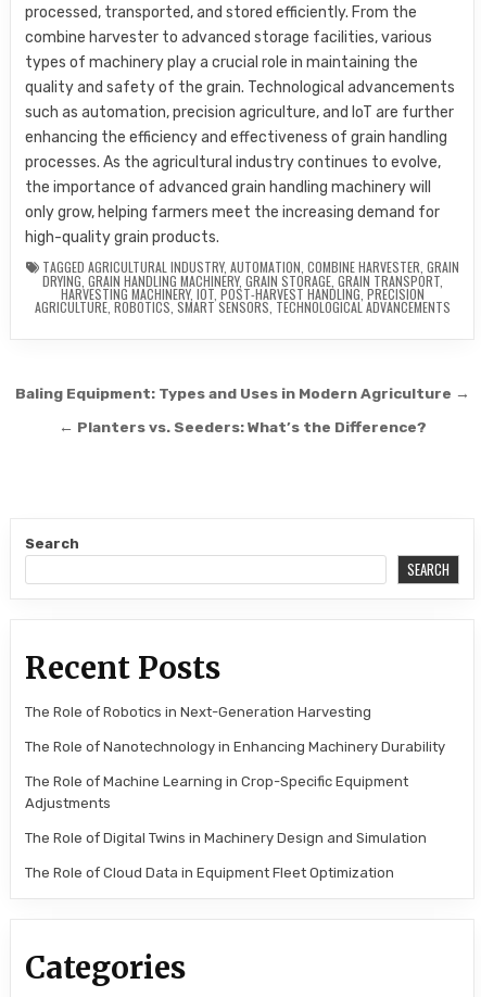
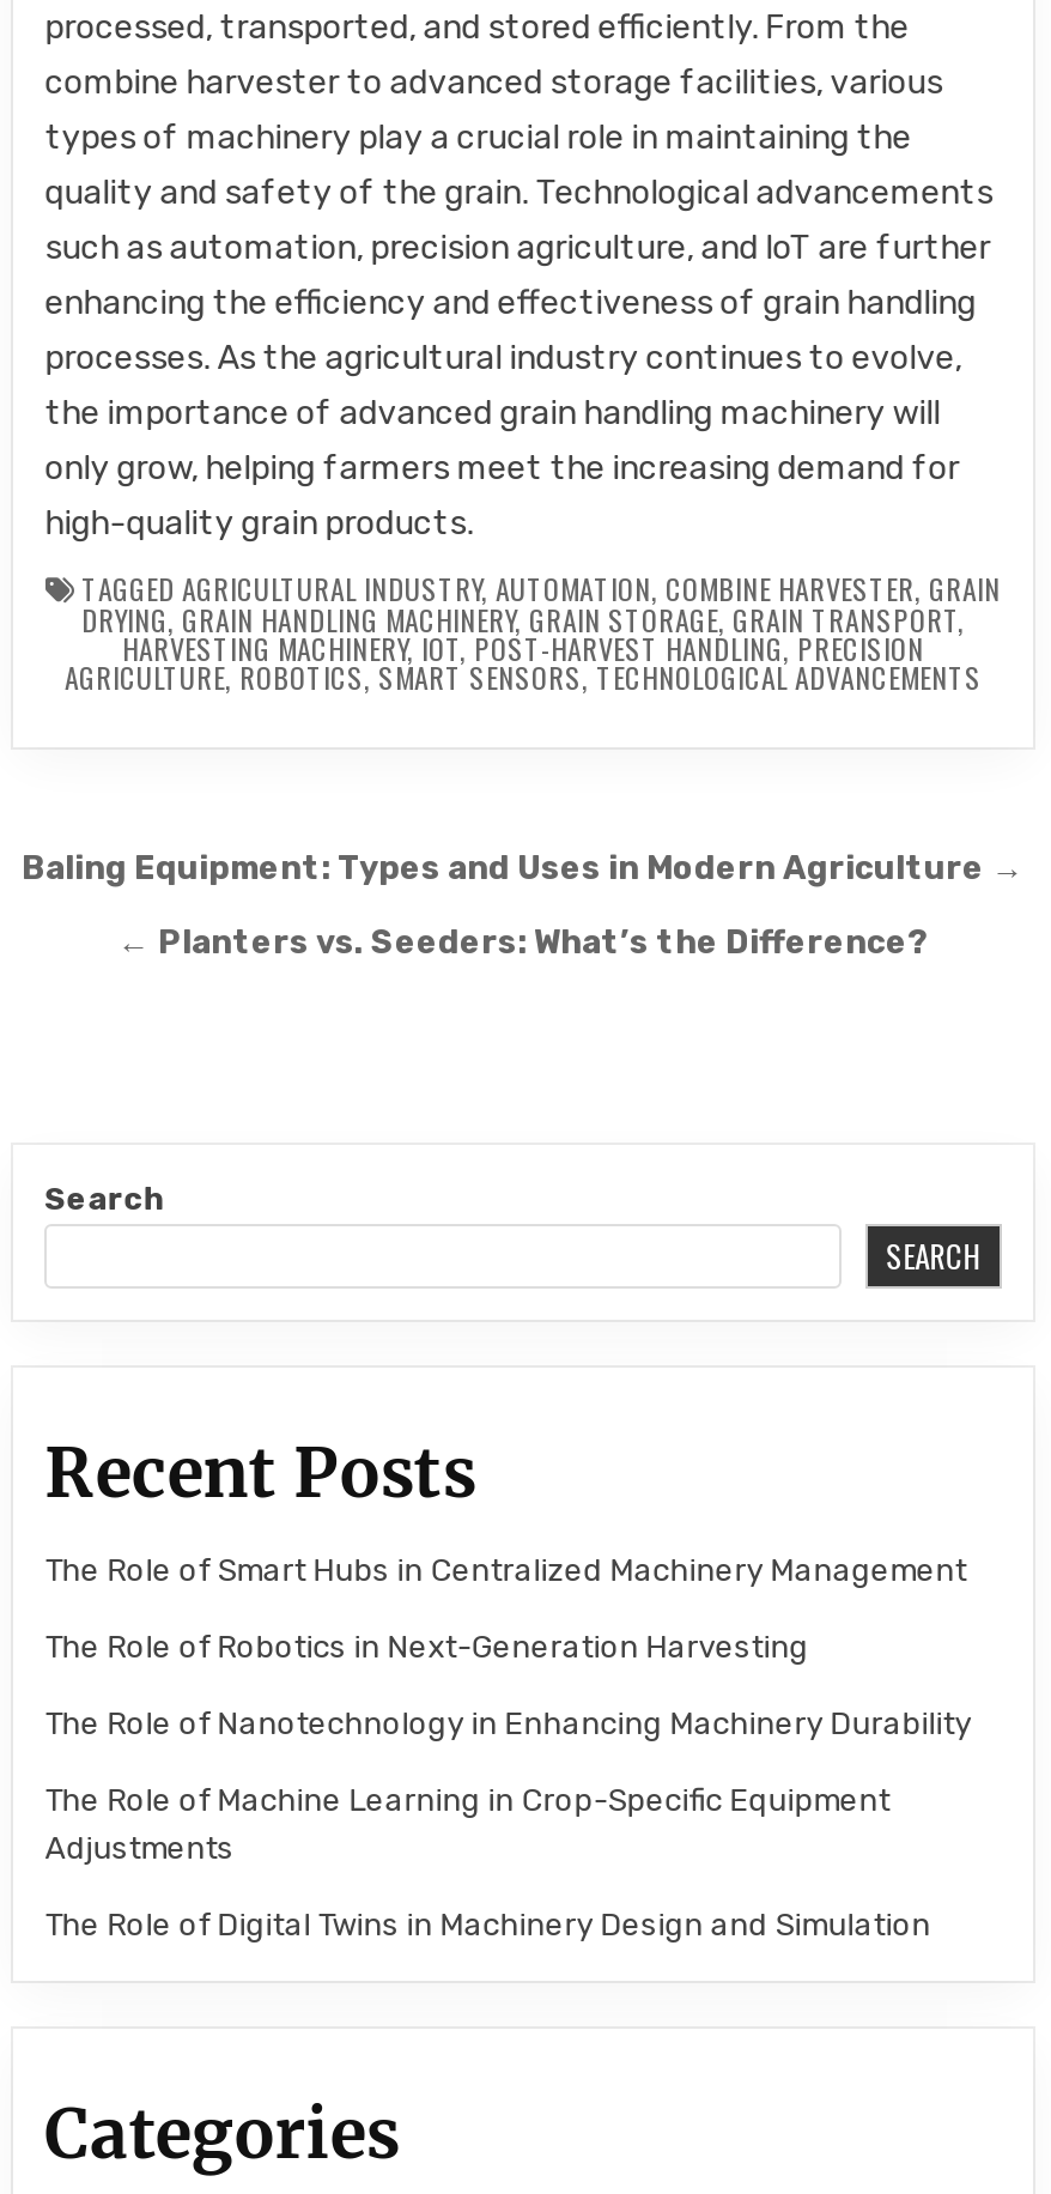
none -> [45,1552,966,1588] The Role of Smart Hubs in Centralized Machinery Management
moved [25,704,445,846] -> [45,1629,971,1943]: The Role of Robotics in Next-Generation Harvesting | The Role of Nanotechnology in Enhancing Machinery Durability | The Role of Machine Learning in Crop-Specific Equipment | Adjustments | The Role of Digital Twins in Machinery Design and Simulation
[25,865,394,881] The Role of Cloud Data in Equipment Fleet Optimization -> none

